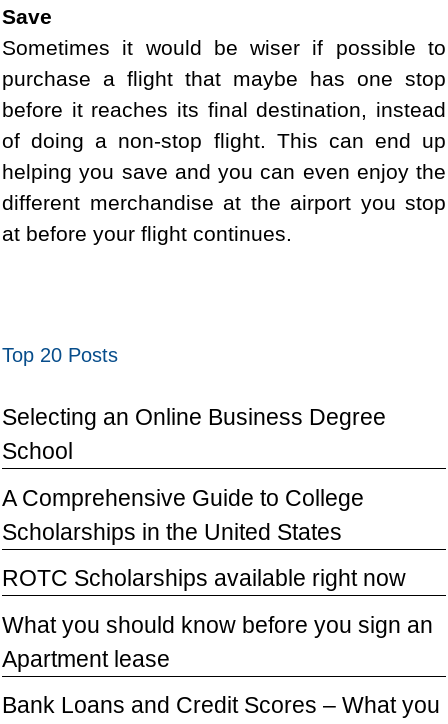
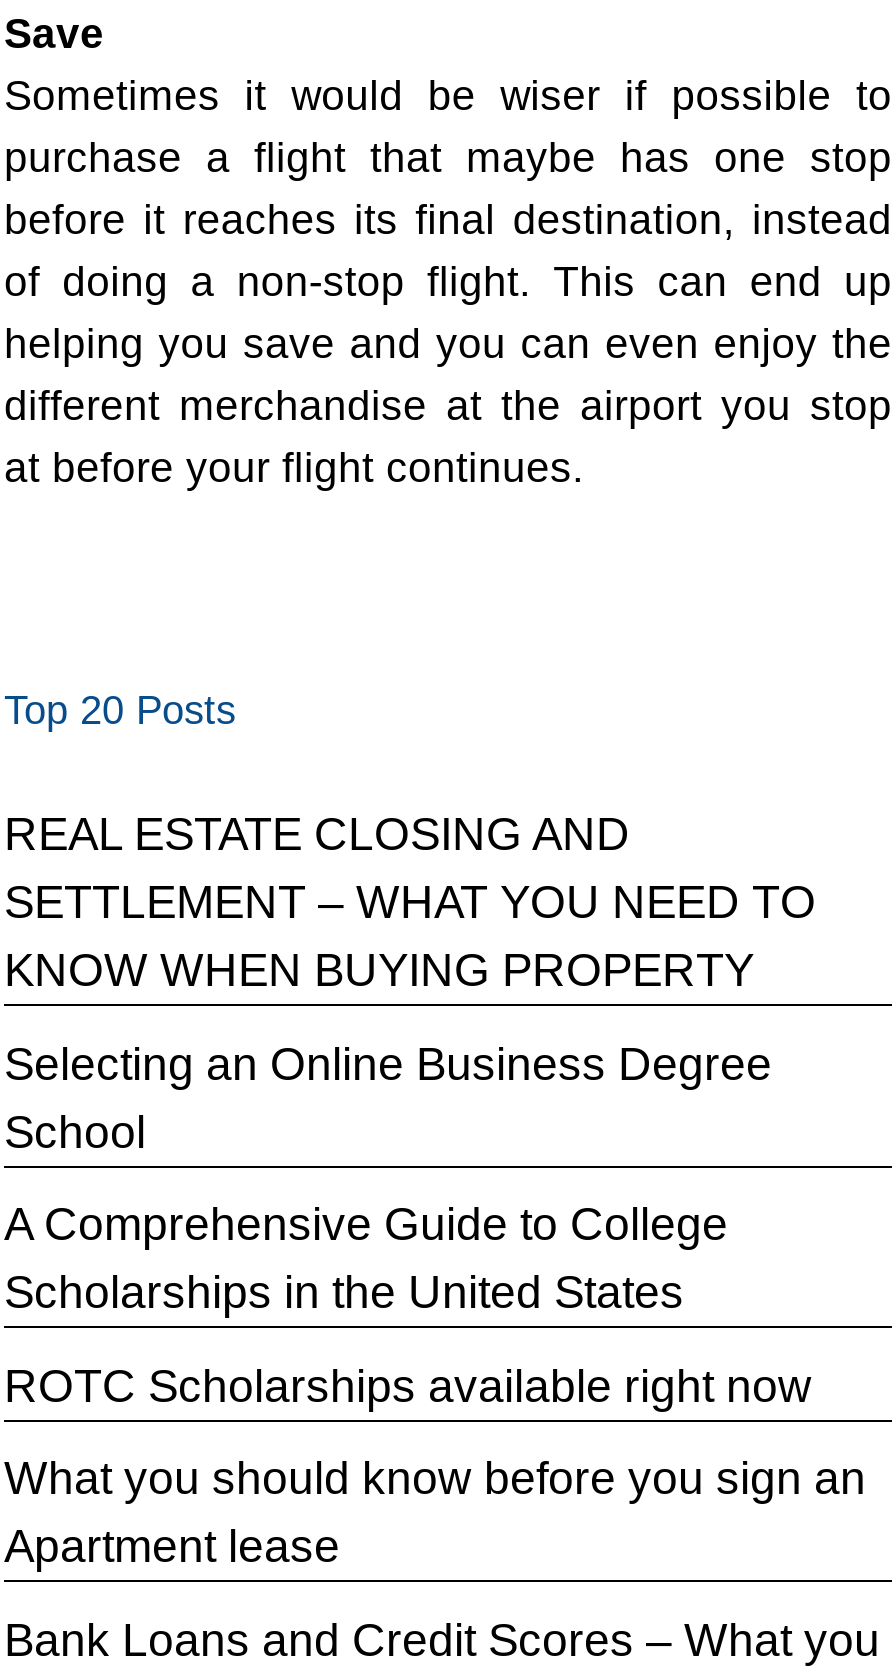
none -> [4,809,816,997] REAL ESTATE CLOSING AND | SETTLEMENT – WHAT YOU NEED TO | KNOW WHEN BUYING PROPERTY

